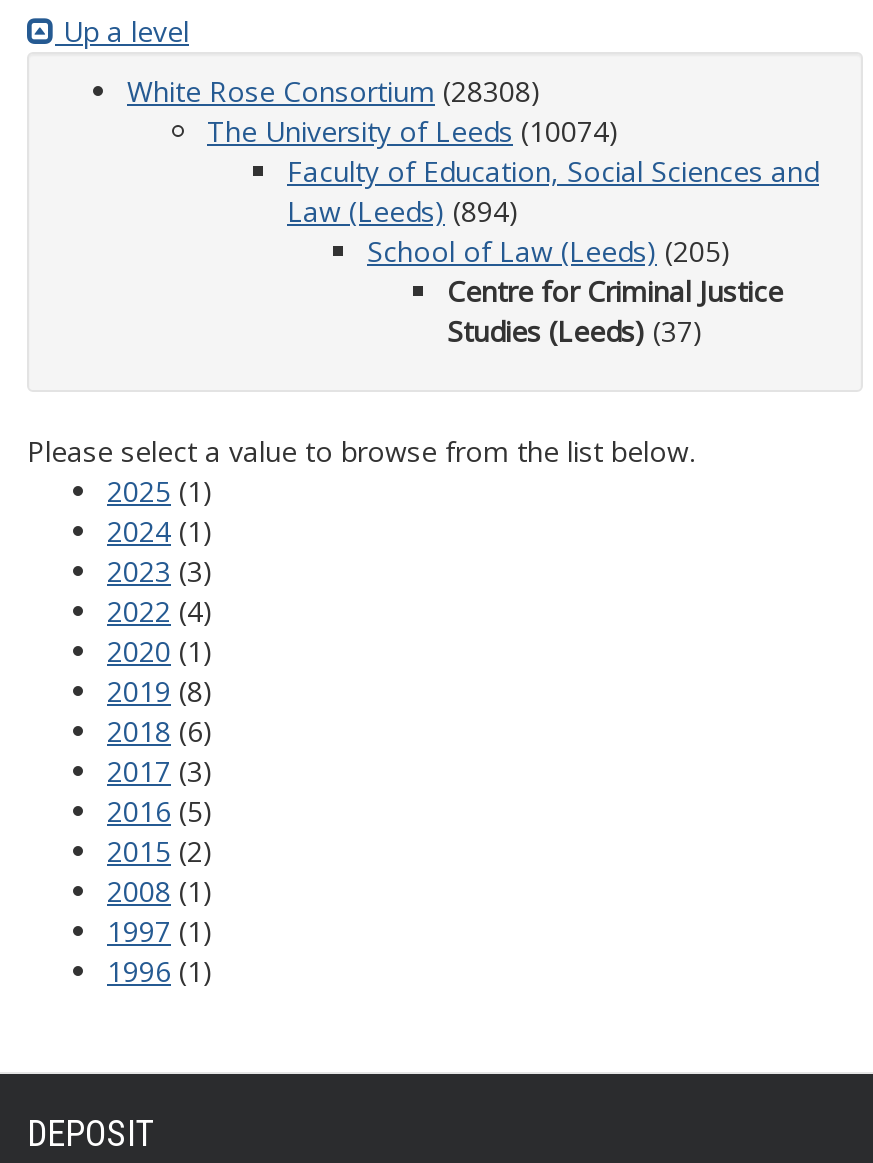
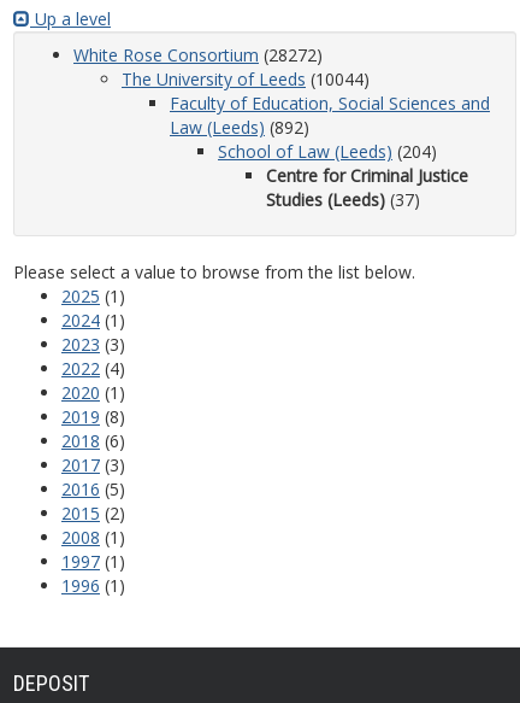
[127,72,541,110] White Rose Consortium (28308) -> [73,43,323,66] White Rose Consortium (28272)
[207,112,619,150] The University of Leeds (10074) -> [122,68,370,90] The University of Leeds (10044)
[287,192,519,230] Law (Leeds) (894) -> [170,116,309,139] Law (Leeds) (892)
[367,232,731,270] School of Law (Leeds) (205) -> [218,140,437,163] School of Law (Leeds) (204)

